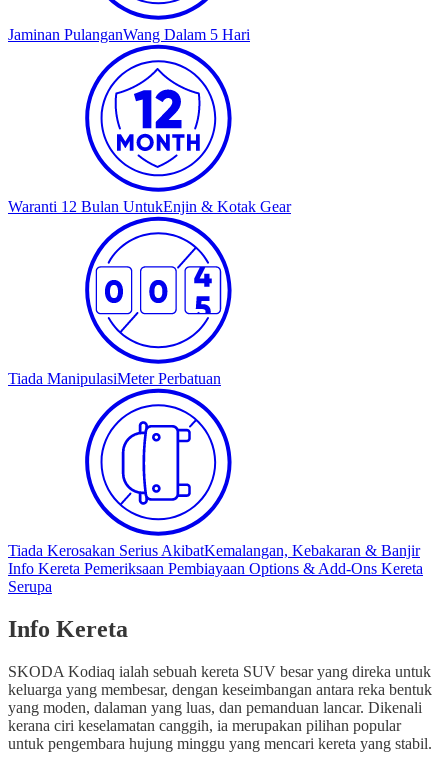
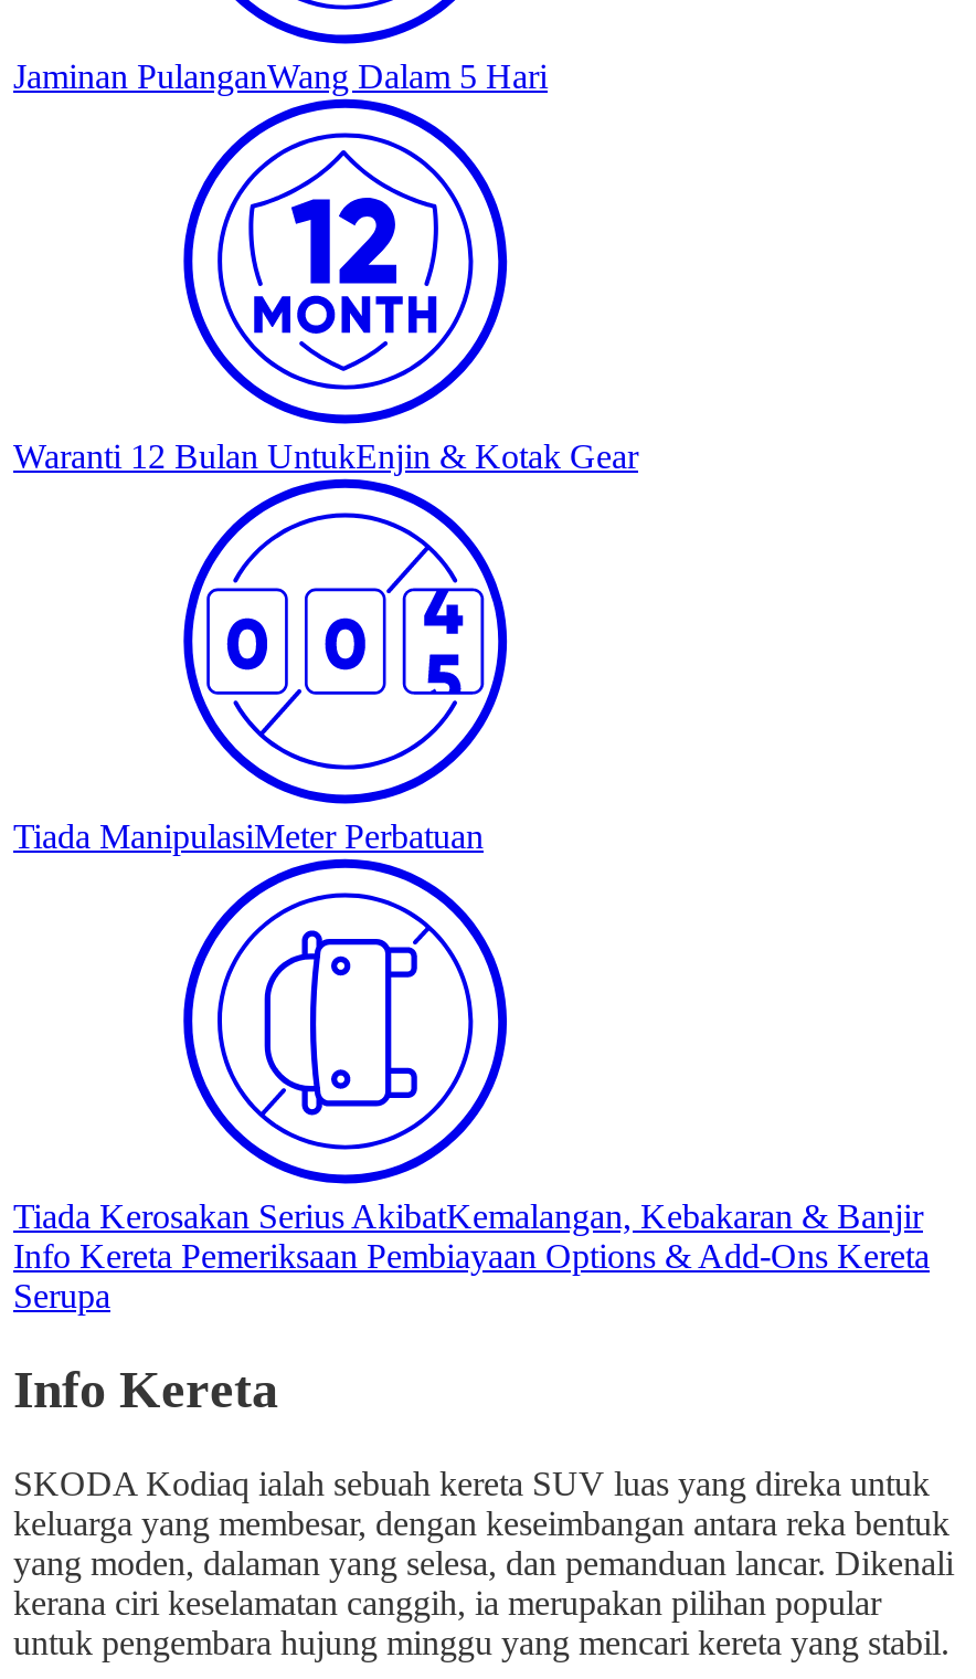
[8,662,431,679] SKODA Kodiaq ialah sebuah kereta SUV besar yang direka untuk -> [13,1464,930,1501] SKODA Kodiaq ialah sebuah kereta SUV luas yang direka untuk
[8,698,422,715] yang moden, dalaman yang luas, dan pemanduan lancar. Dikenali -> [13,1543,954,1581] yang moden, dalaman yang selesa, dan pemanduan lancar. Dikenali

